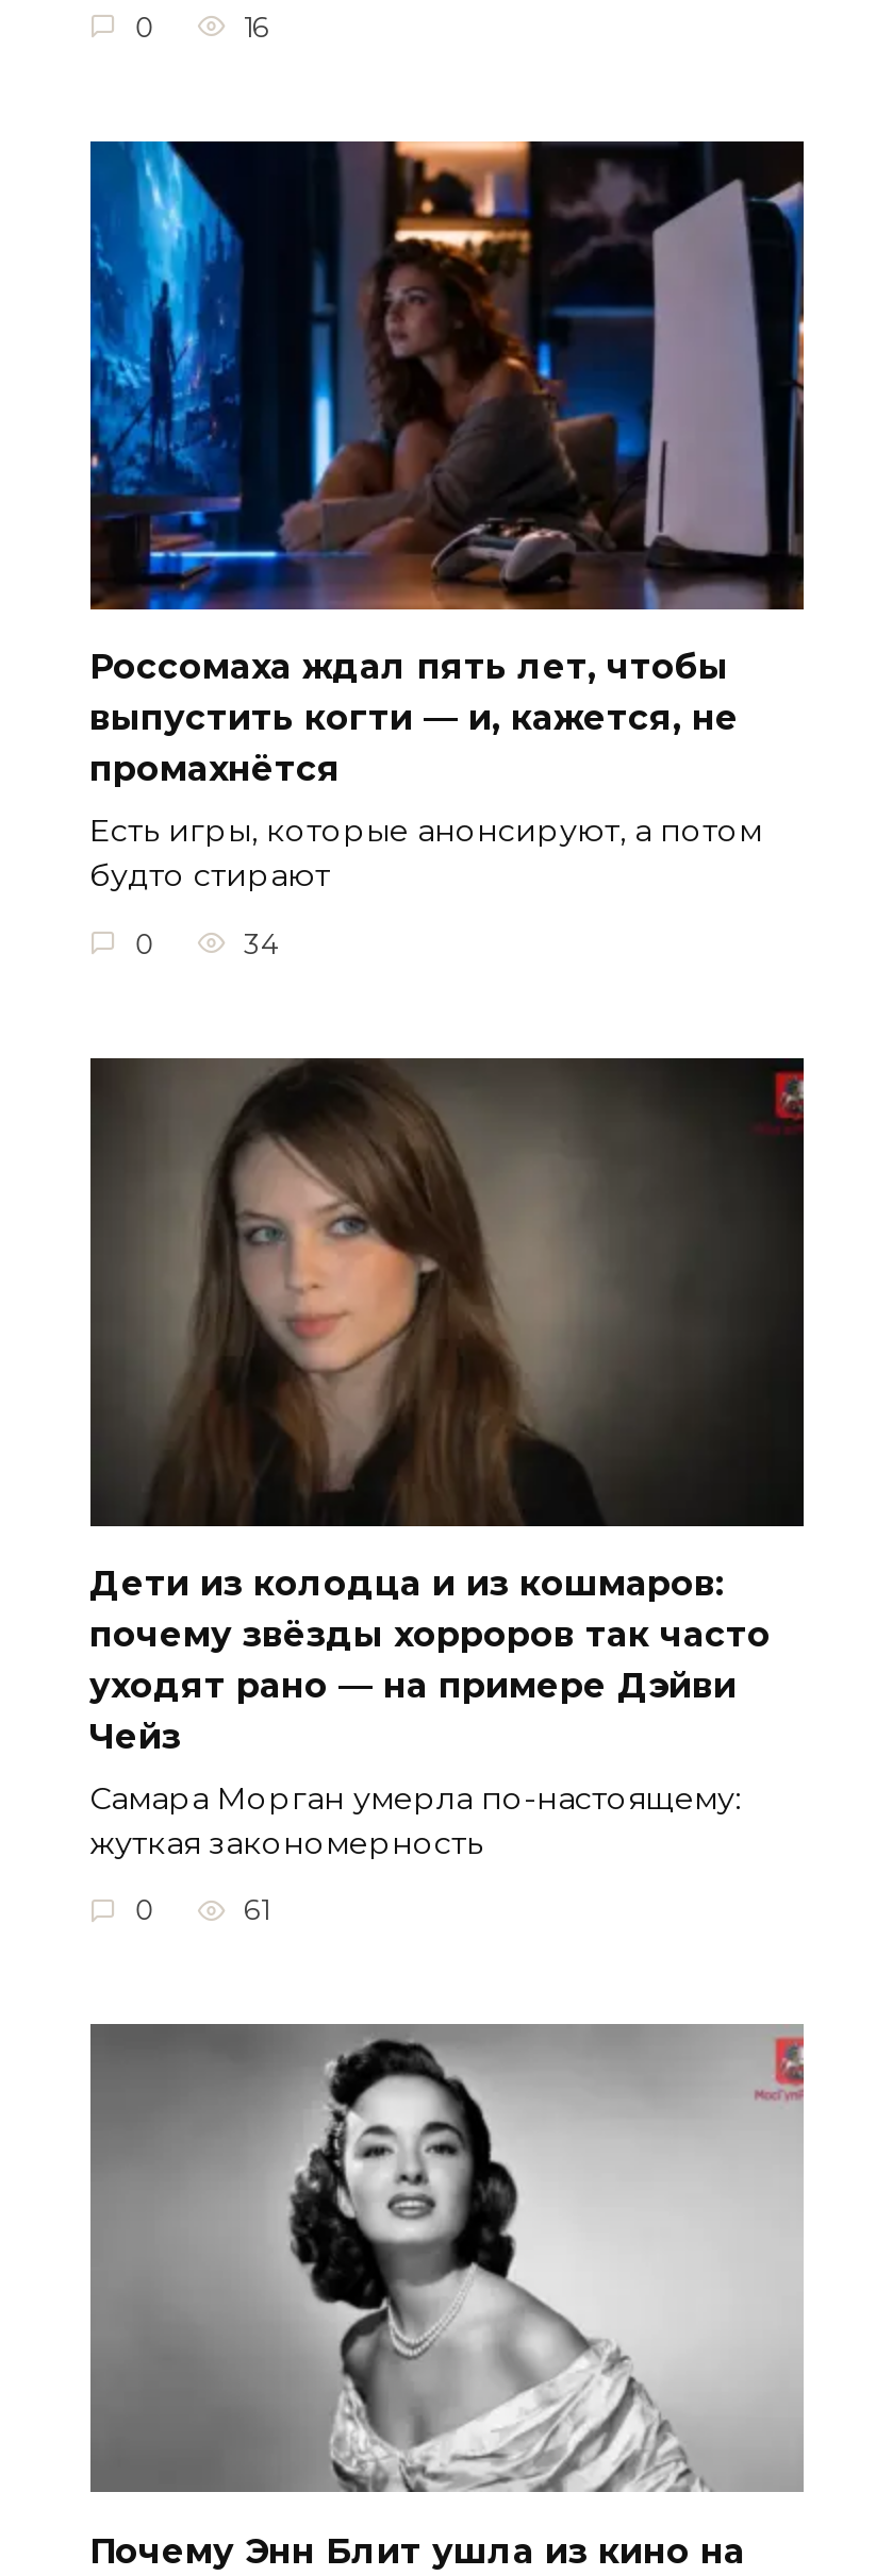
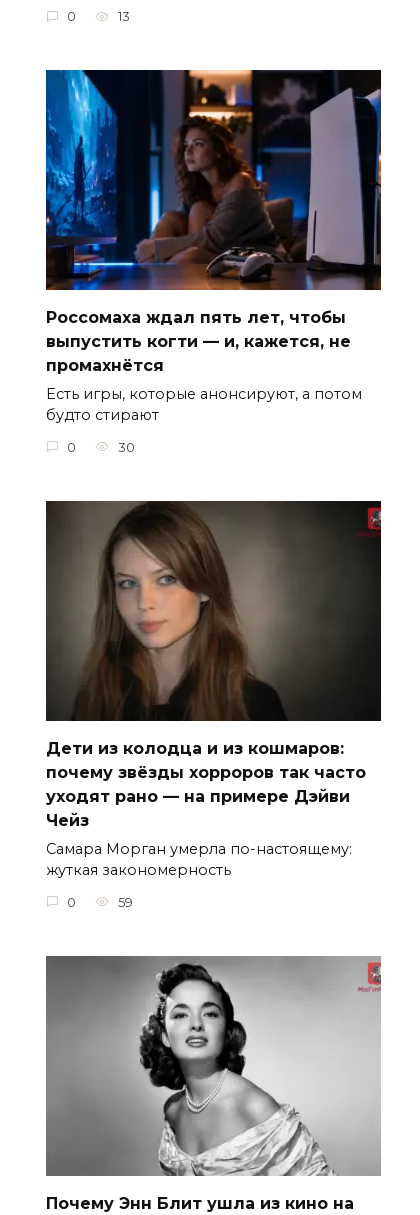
[244,11,269,43] 16 -> [118,9,130,24] 13
[244,927,278,959] 34 -> [118,440,135,455] 30
[244,1895,269,1927] 61 -> [118,895,133,910] 59

